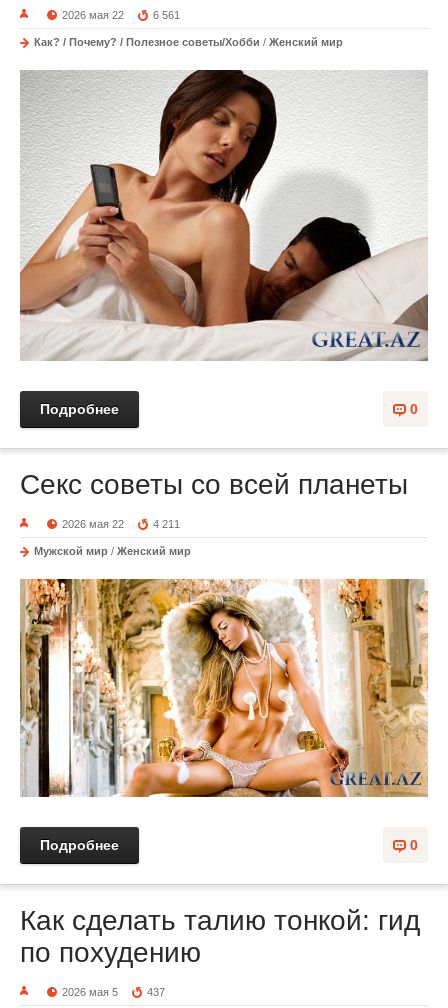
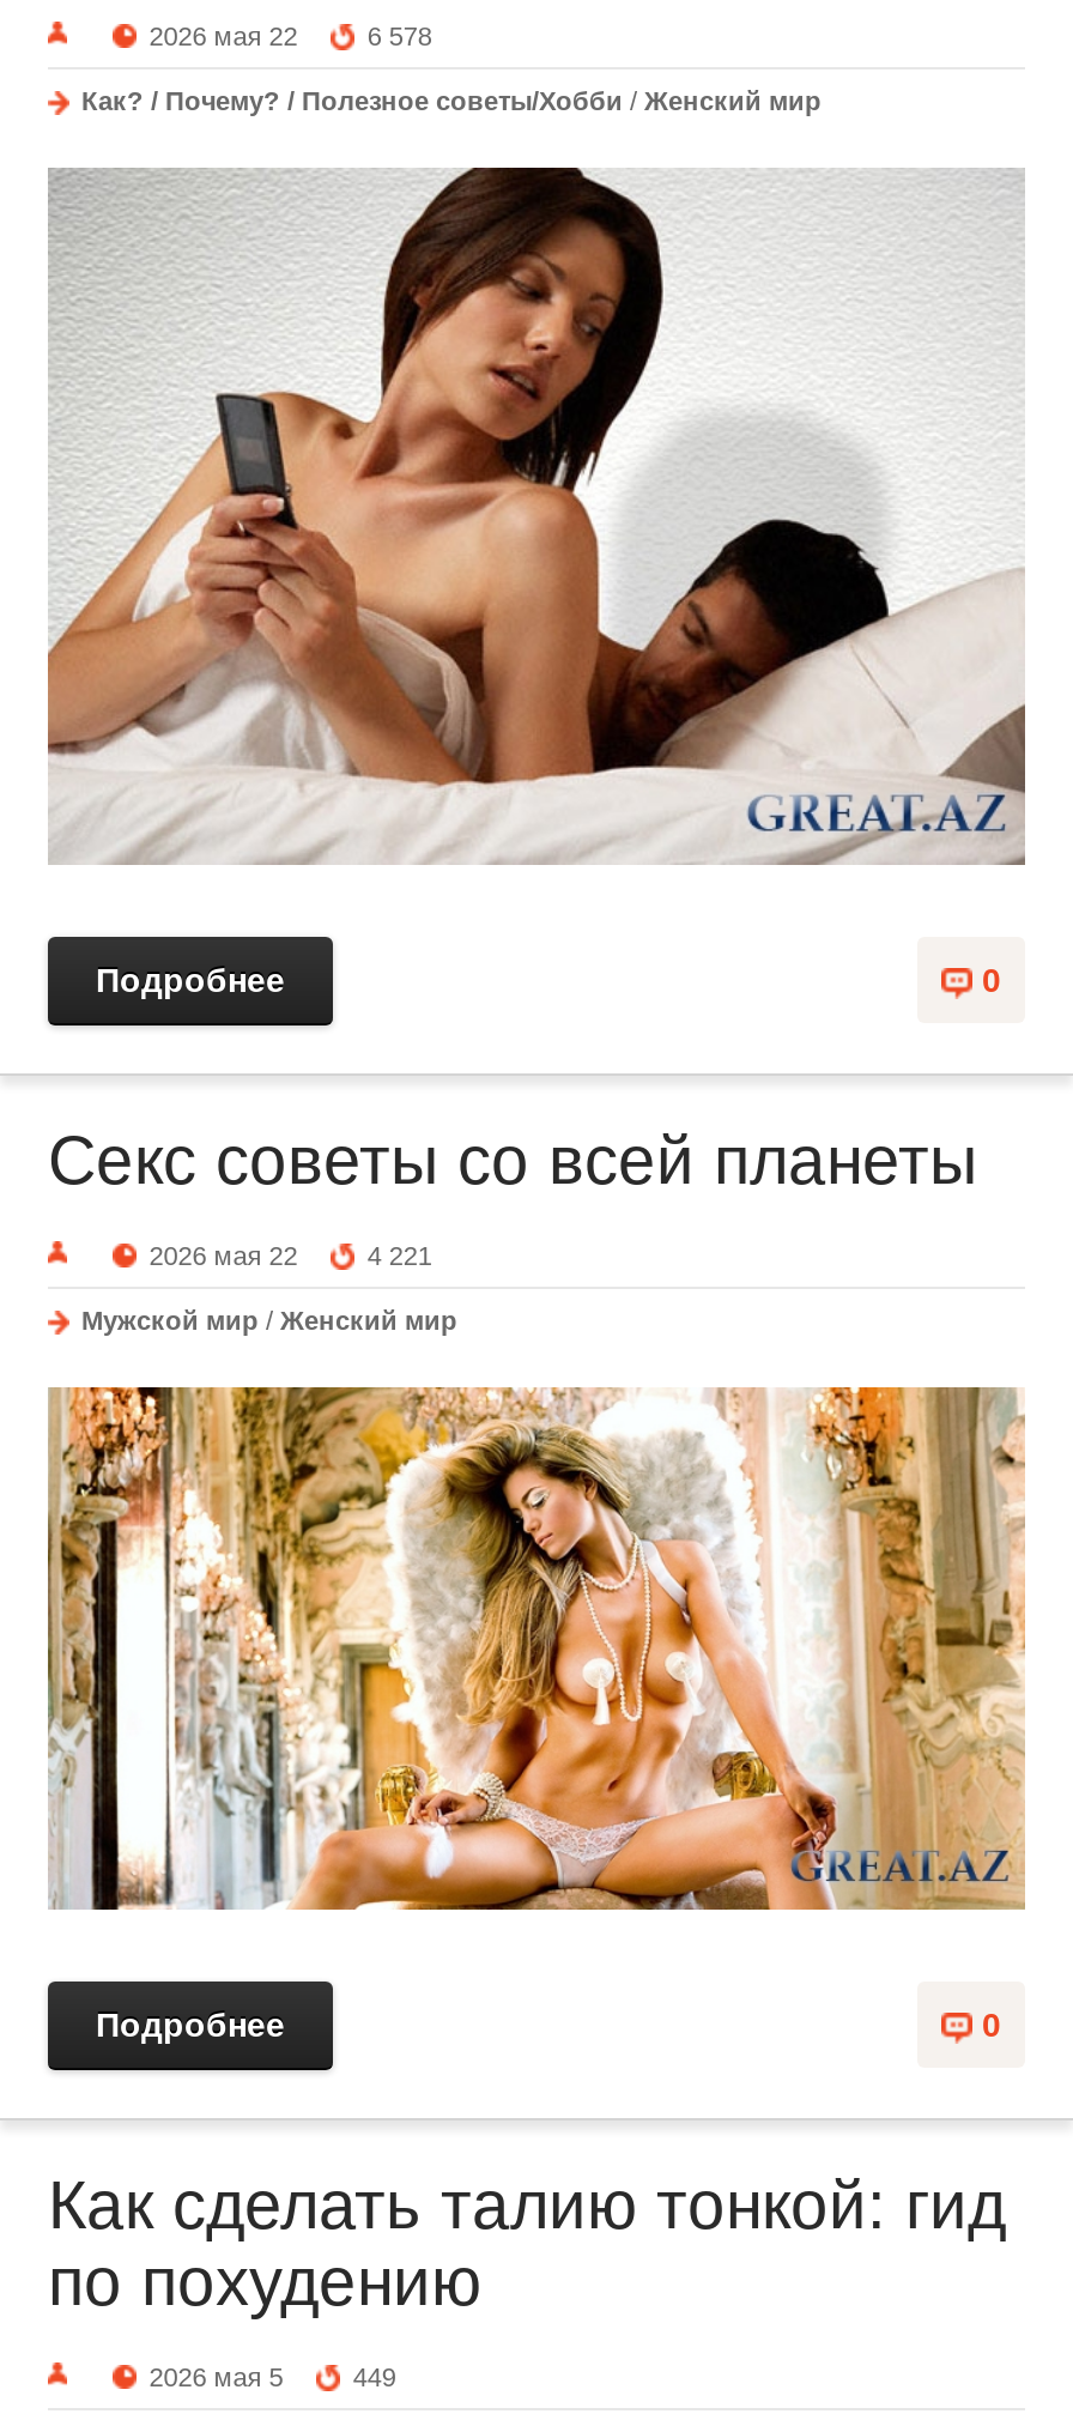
[153,9,180,21] 6 561 -> [367,22,432,50] 6 578
[153,518,180,530] 4 211 -> [367,1241,432,1270] 4 221
[147,986,165,998] 437 -> [353,2364,396,2392] 449

